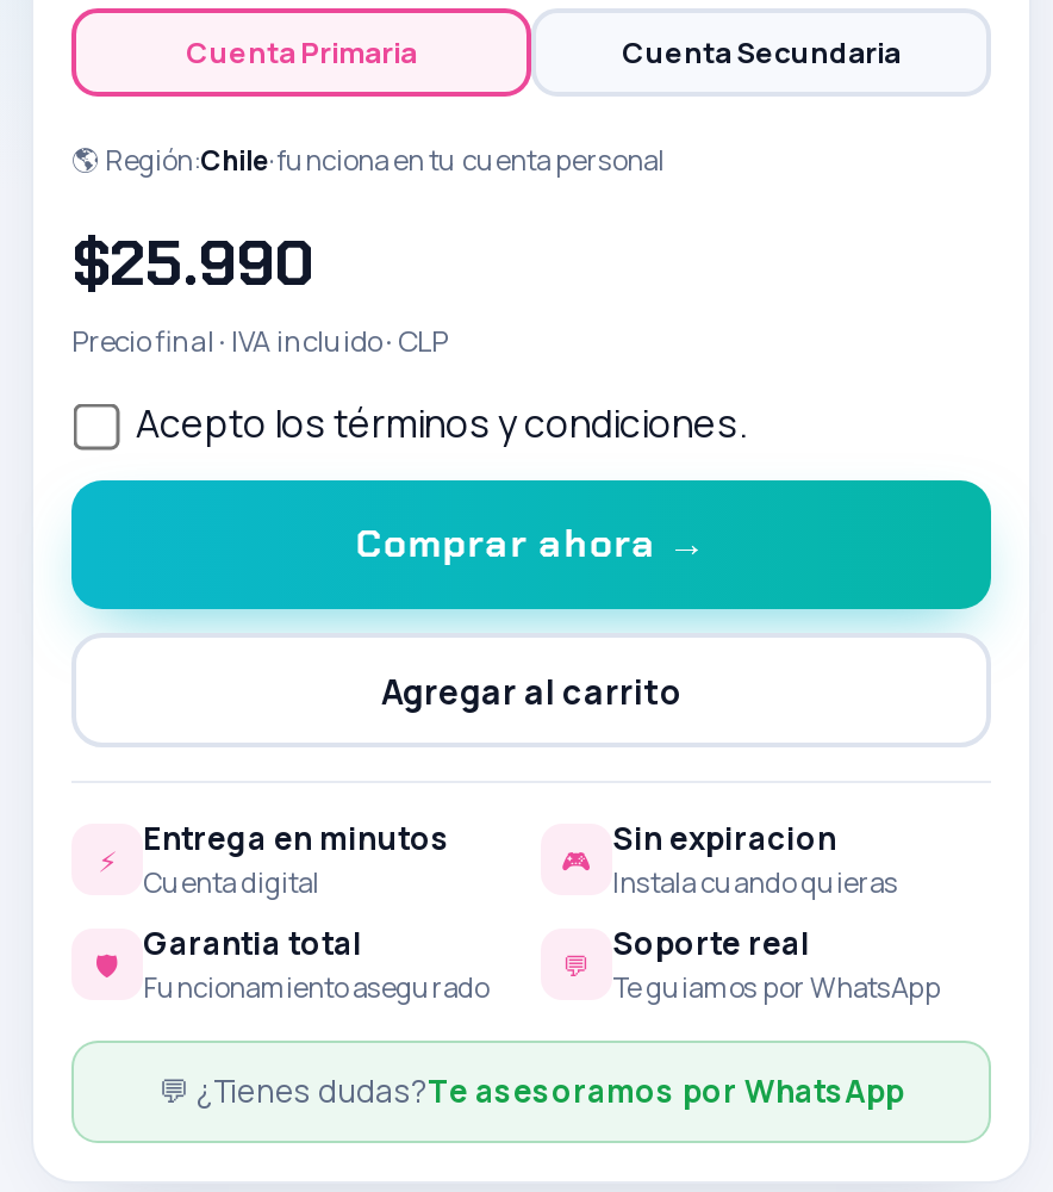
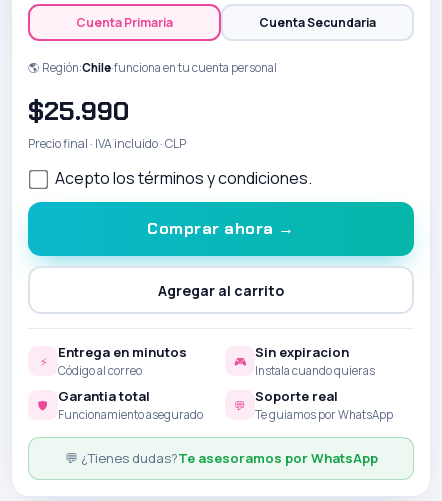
[143,864,319,900] Cuenta digital -> [58,363,142,378] Código al correo

